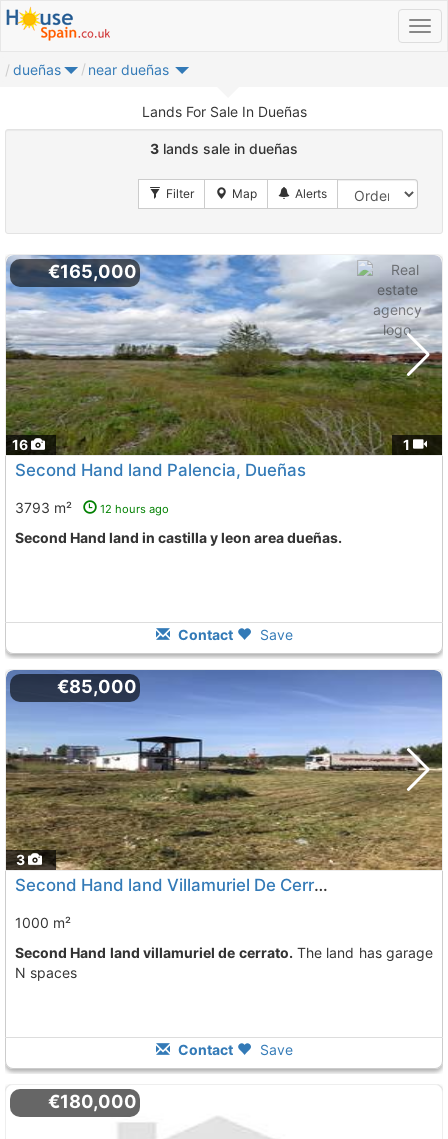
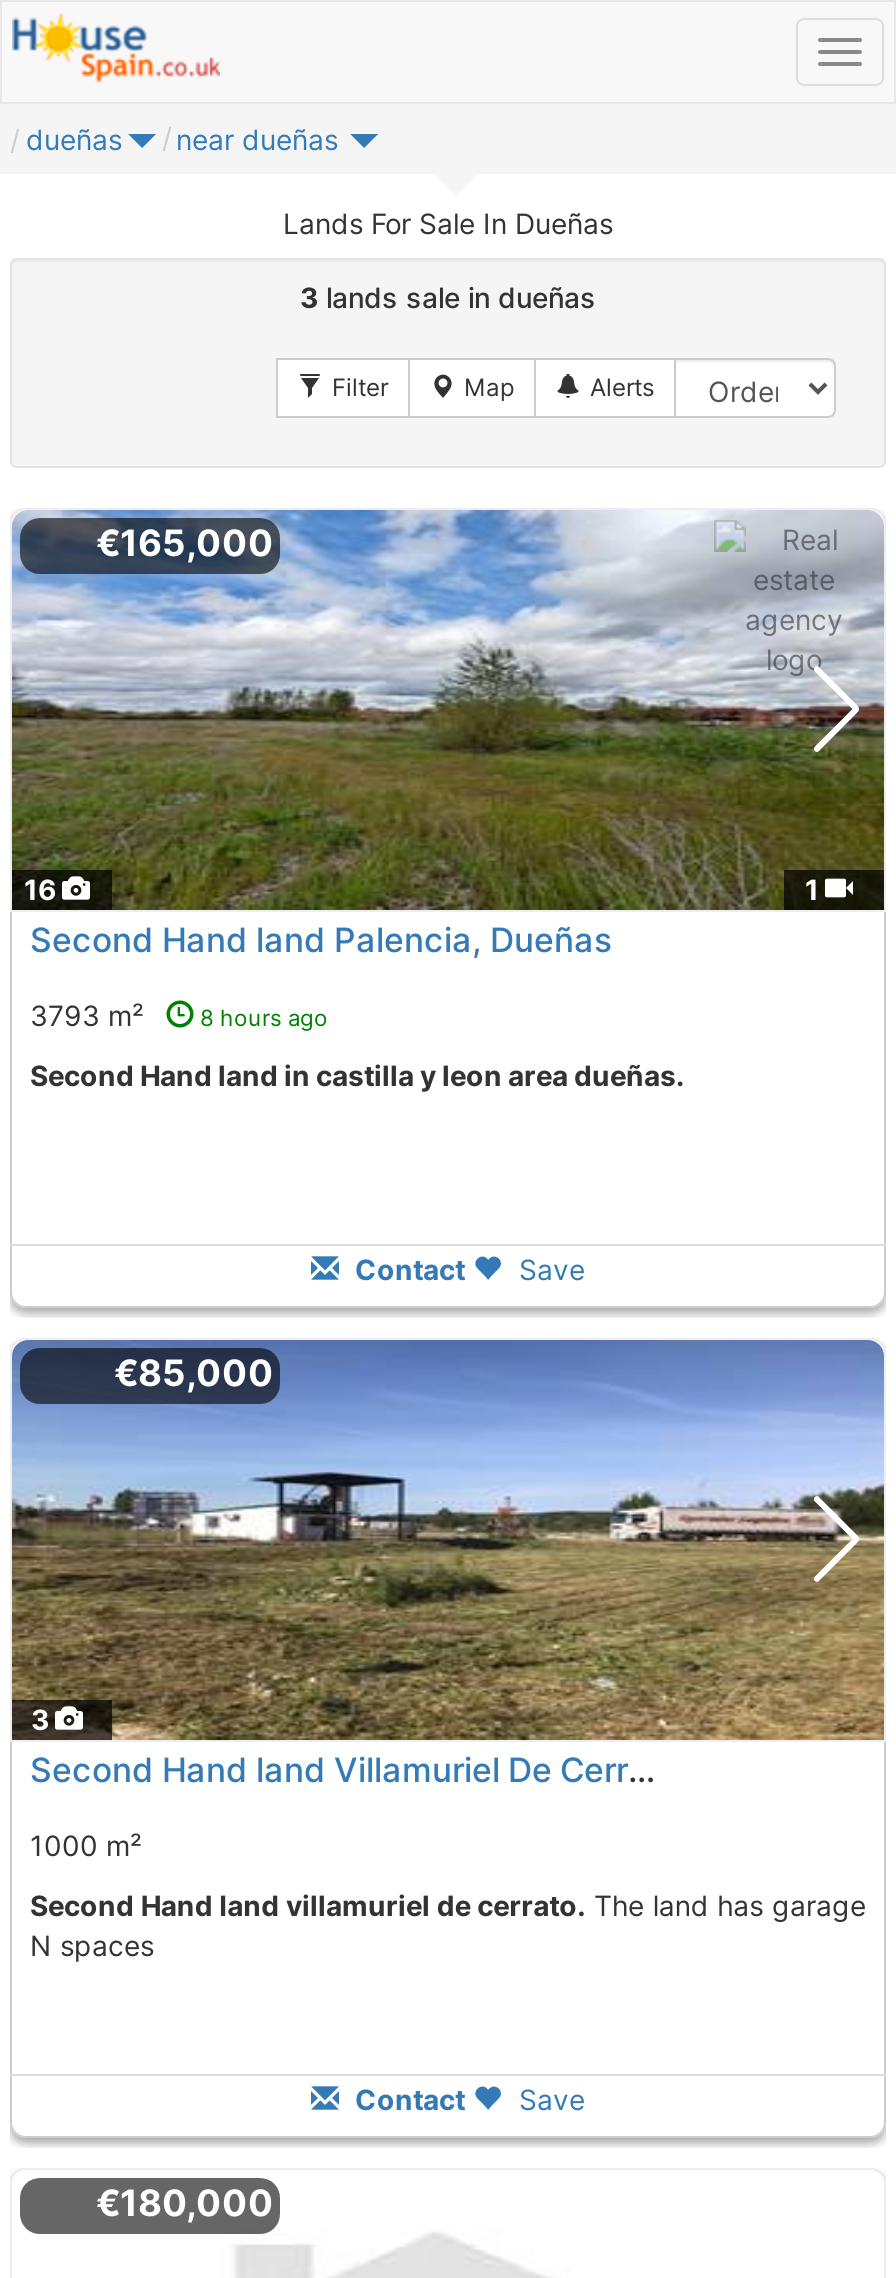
[100,502,169,516] 12 hours ago -> [200,1004,328,1032] 8 hours ago

